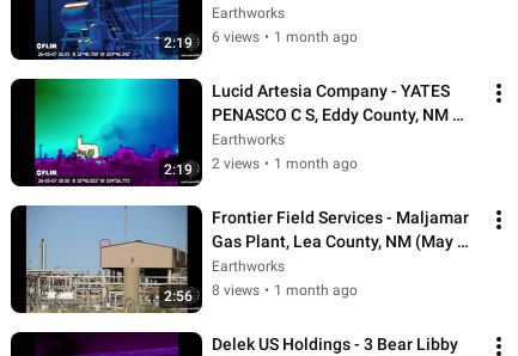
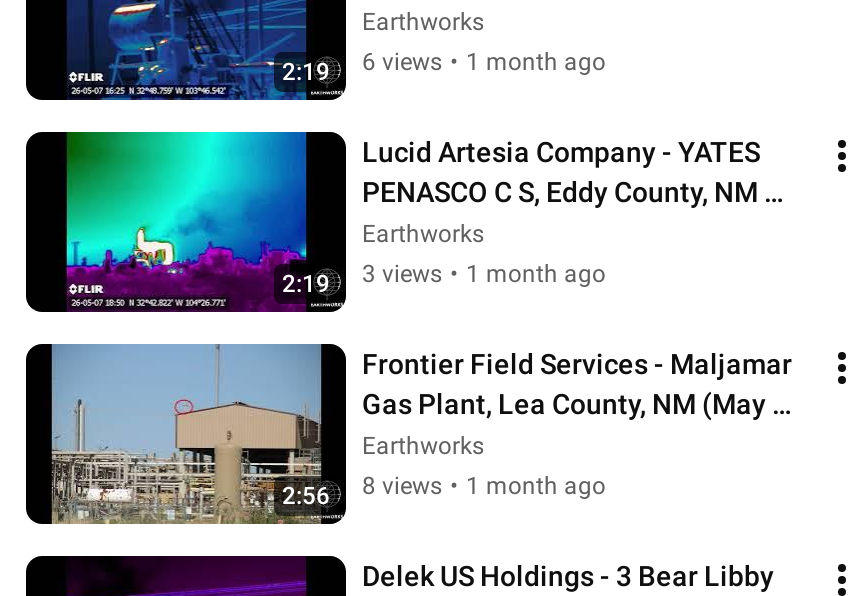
[212,155,358,172] 2 views • 1 month ago -> [362,260,606,288] 3 views • 1 month ago

